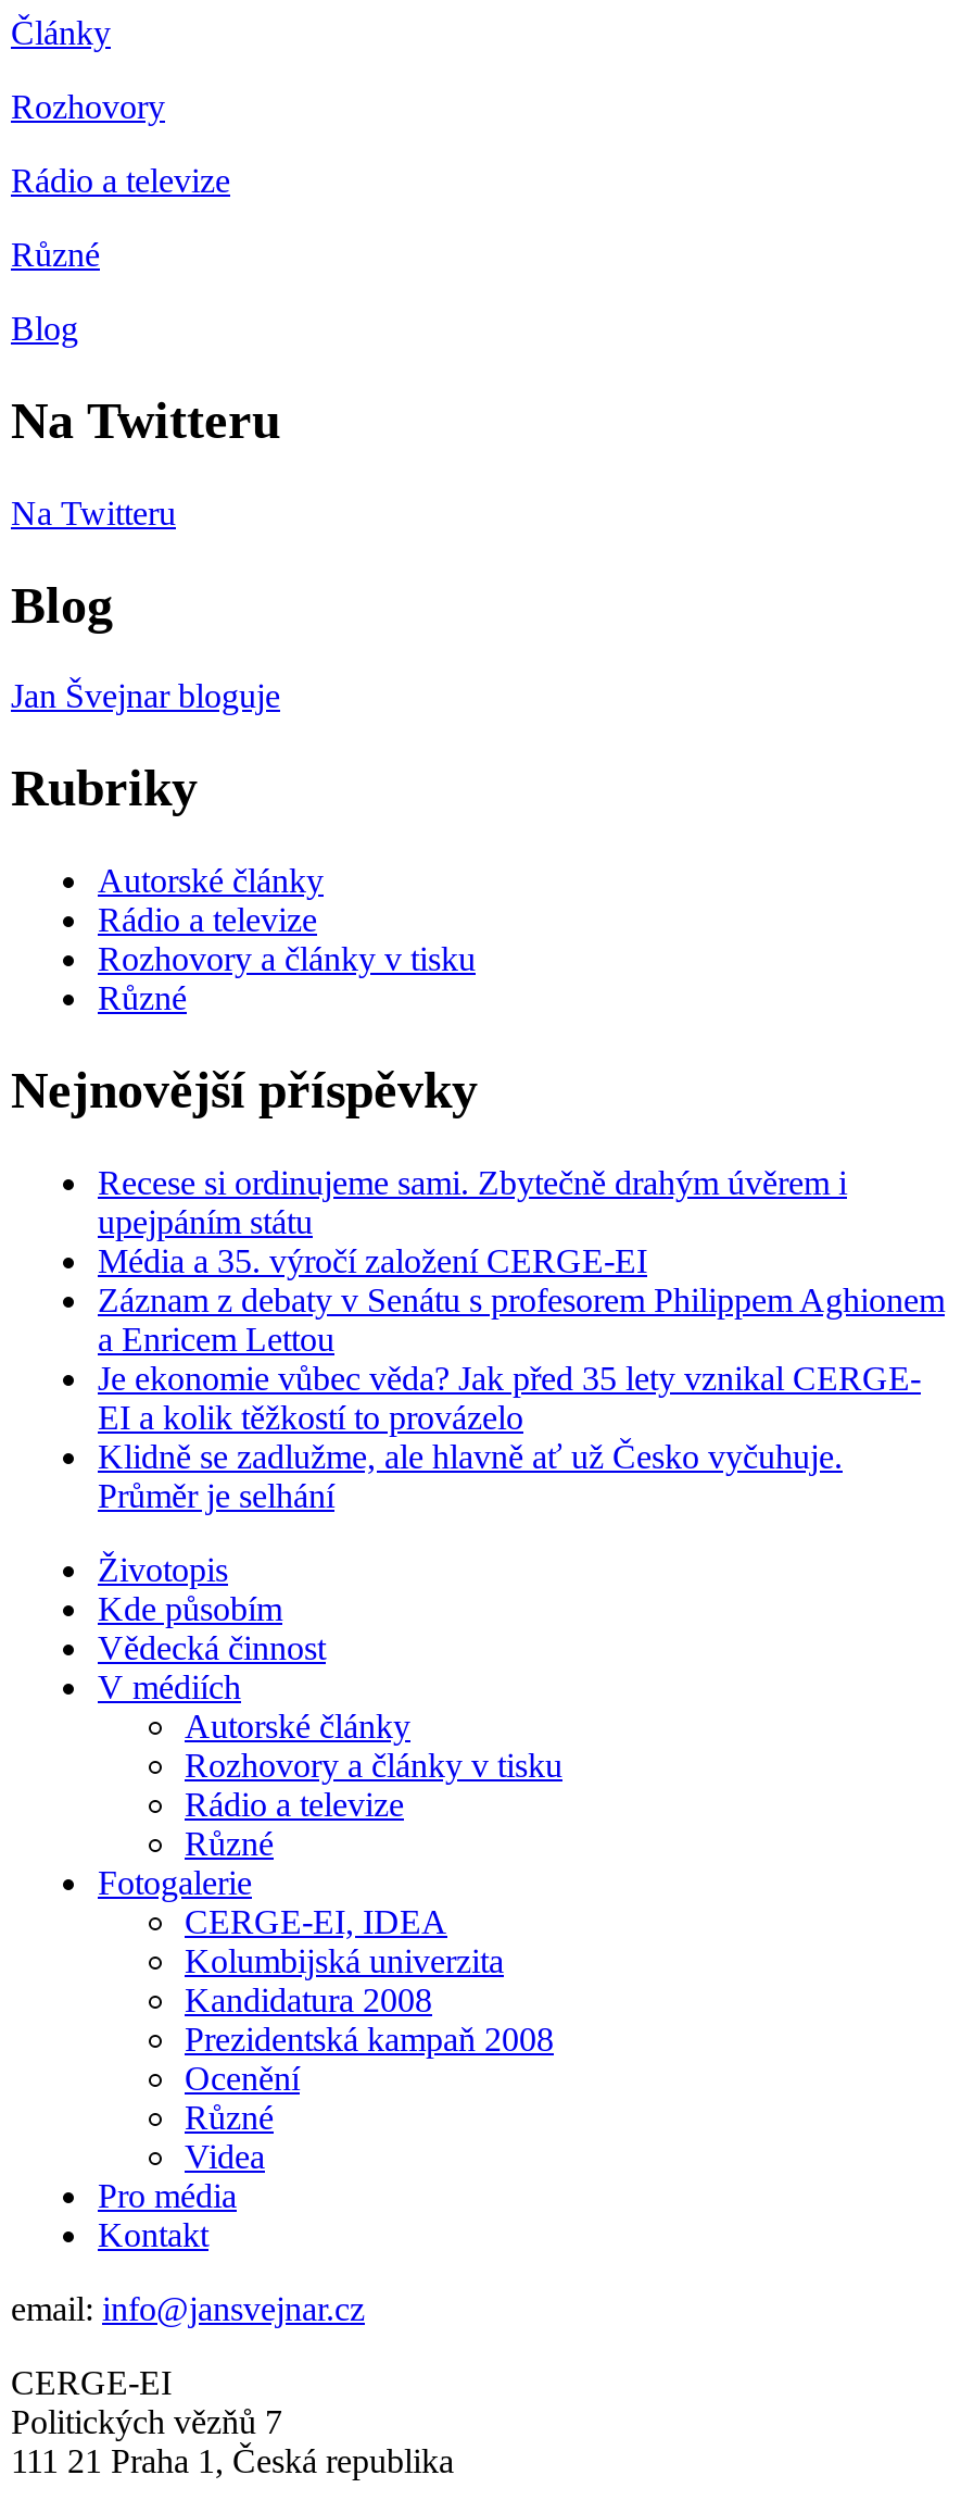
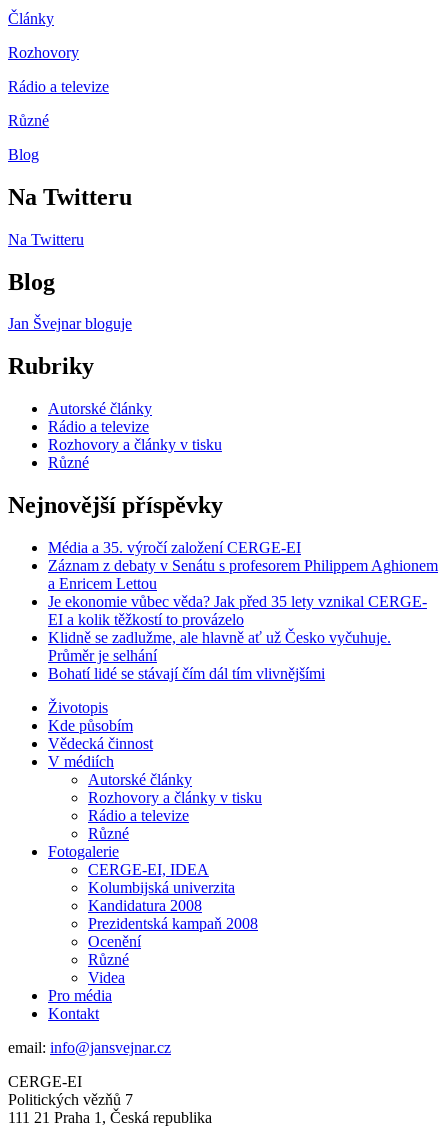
[98,1164,847,1240] Recese si ordinujeme sami. Zbytečně drahým úvěrem i | upejpáním státu -> none
moved [98,1243,945,1514] -> [48,539,438,664]: Média a 35. výročí založení CERGE-EI | Záznam z debaty v Senátu s profesorem Philippem Aghionem | a Enricem Lettou | Je ekonomie vůbec věda? Jak před 35 lety vznikal CERGE- | EI a kolik těžkostí to provázelo | Klidně se zadlužme, ale hlavně ať už Česko vyčuhuje. | Průměr je selhání
none -> [48,665,325,682] Bohatí lidé se stávají čím dál tím vlivnějšími

